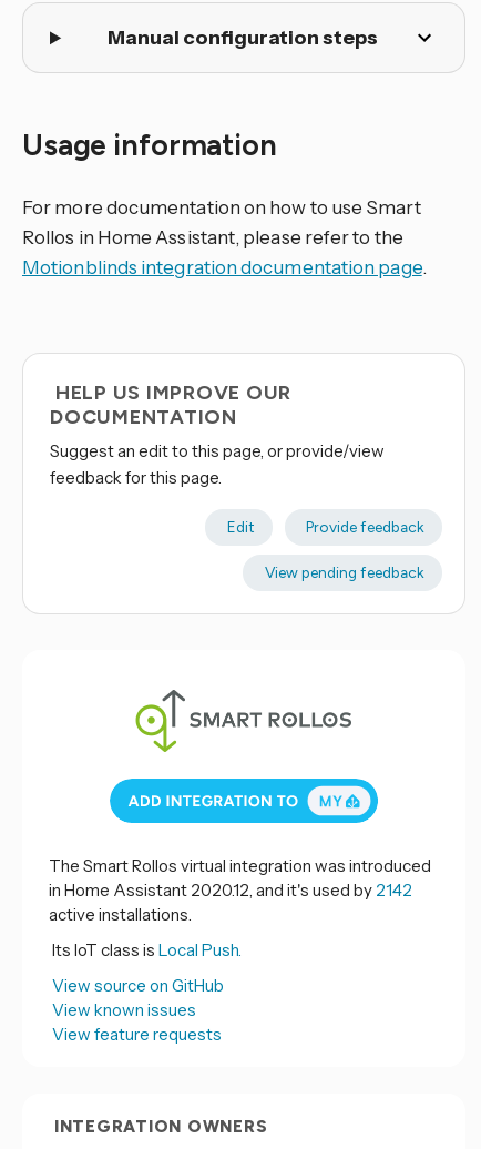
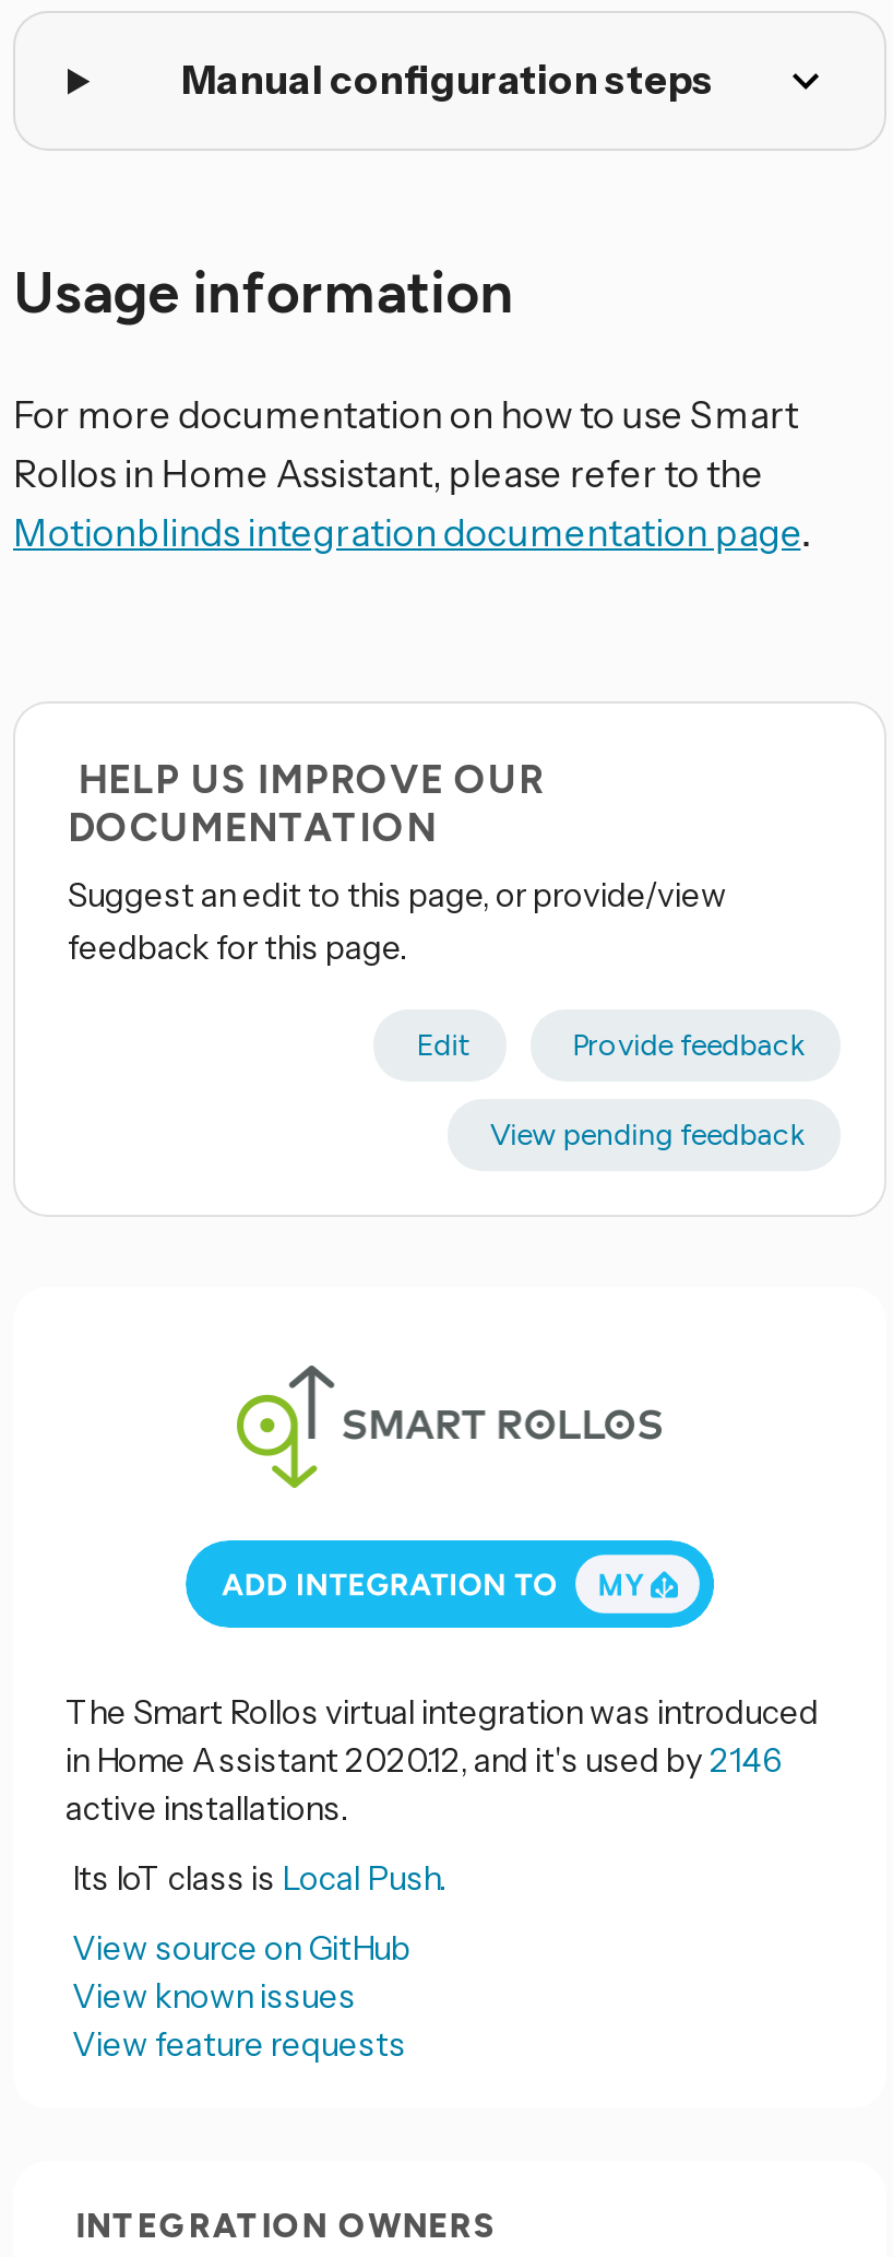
[49,879,412,900] in Home Assistant 2020.12, and it's used by 2142 -> [66,1739,782,1780] in Home Assistant 2020.12, and it's used by 2146

